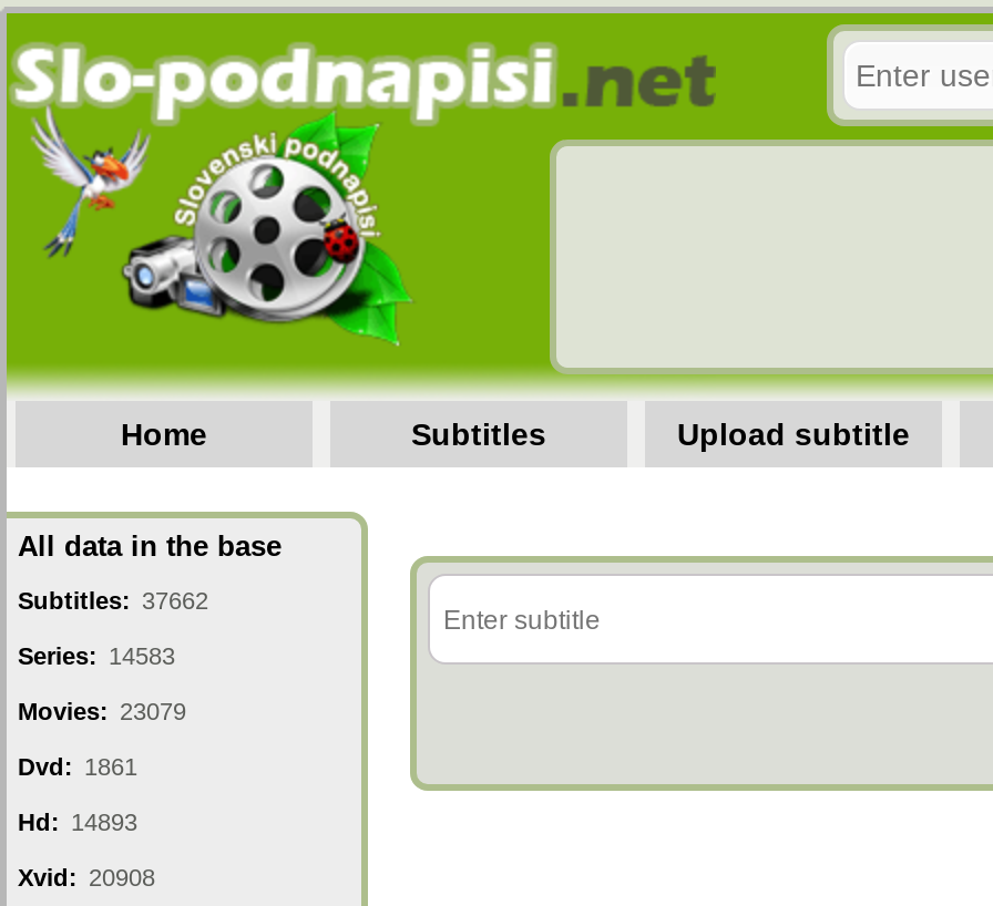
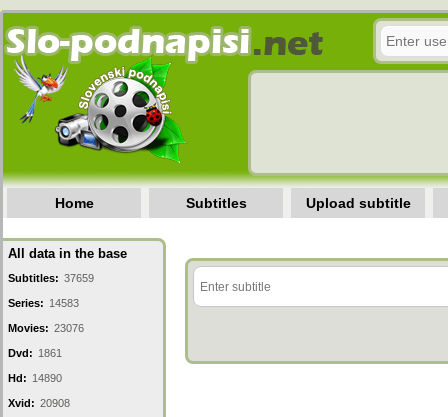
[18,587,208,614] Subtitles: 37662 -> [8,272,94,284] Subtitles: 37659
[18,698,186,724] Movies: 23079 -> [8,322,84,334] Movies: 23076
[18,809,137,835] Hd: 14893 -> [8,372,62,384] Hd: 14890

